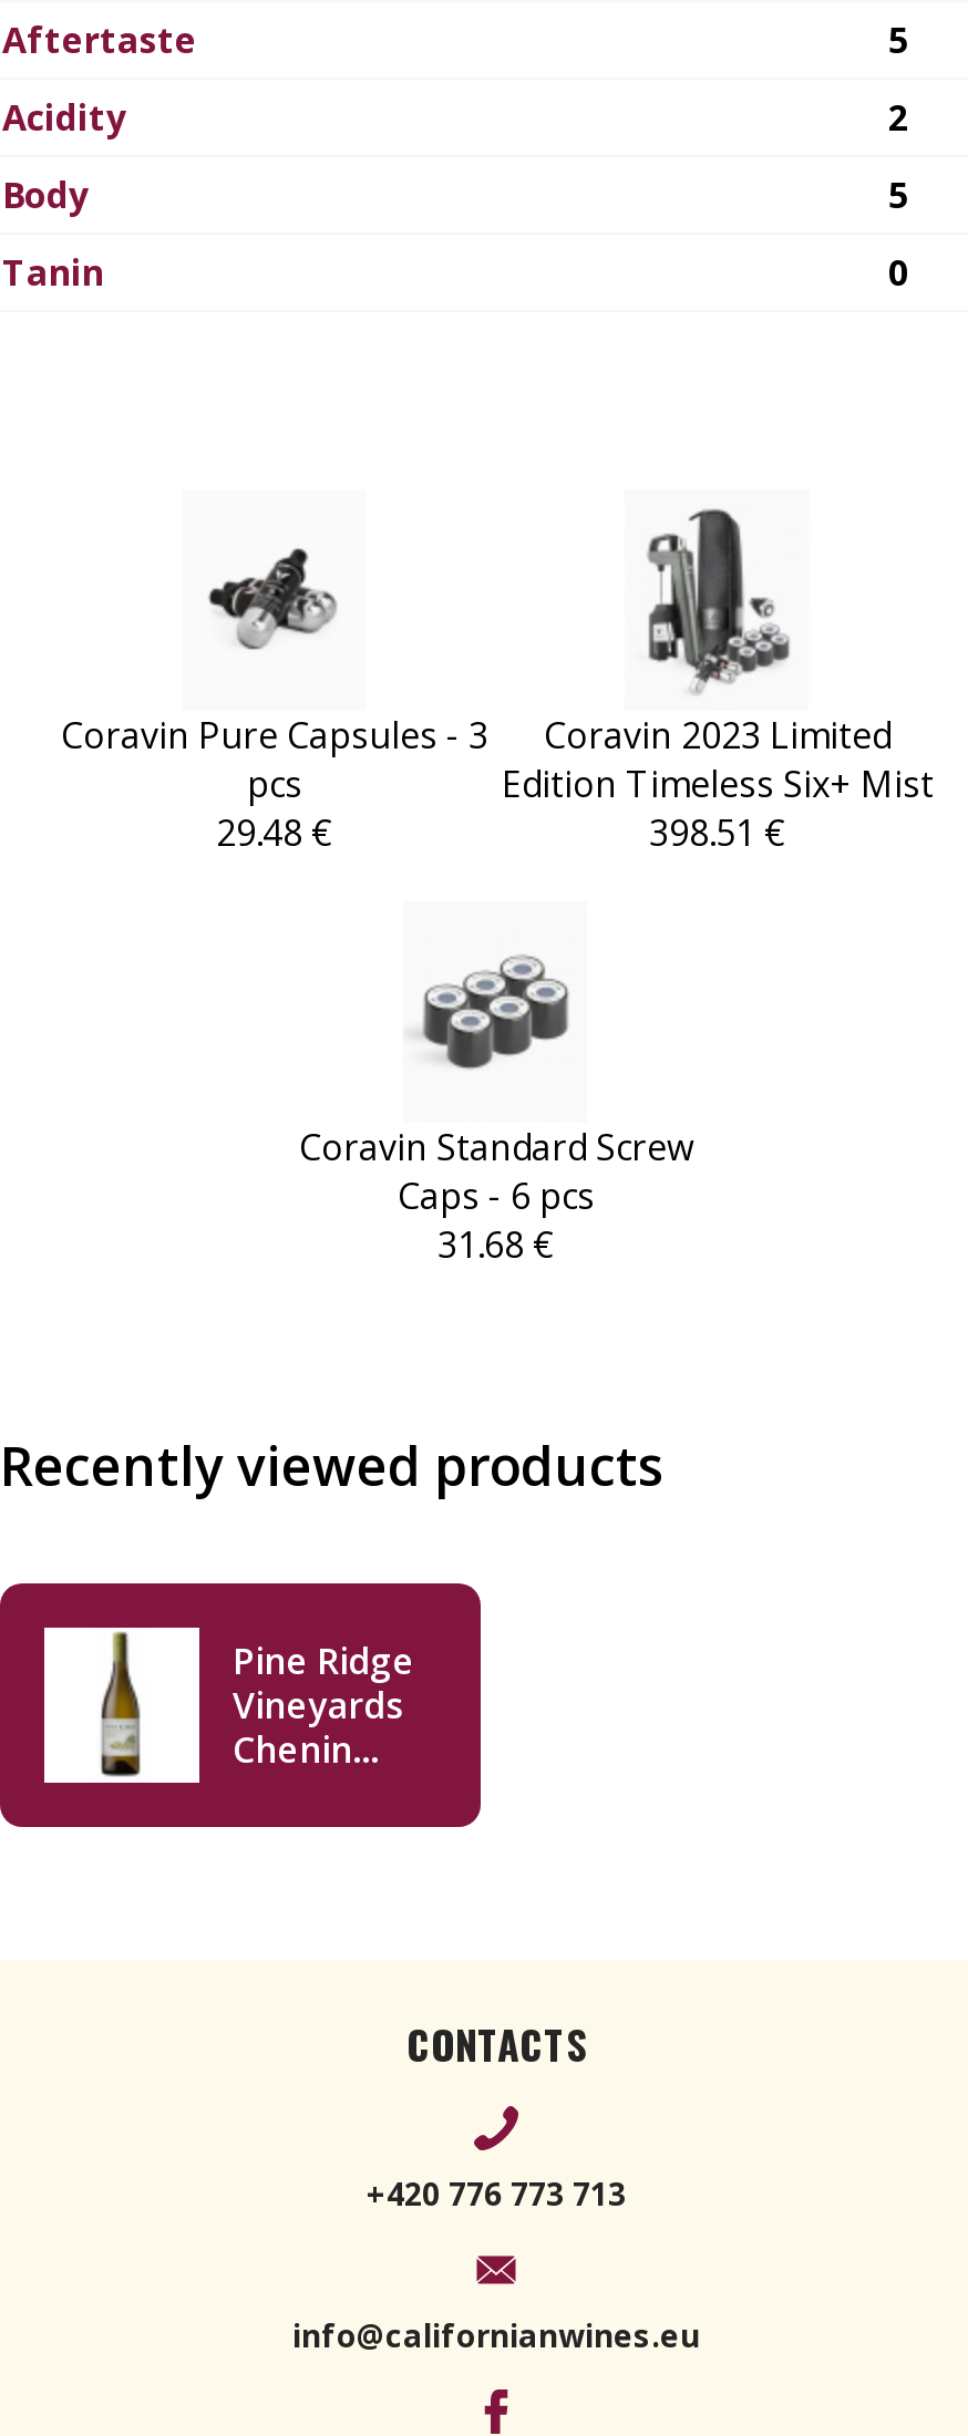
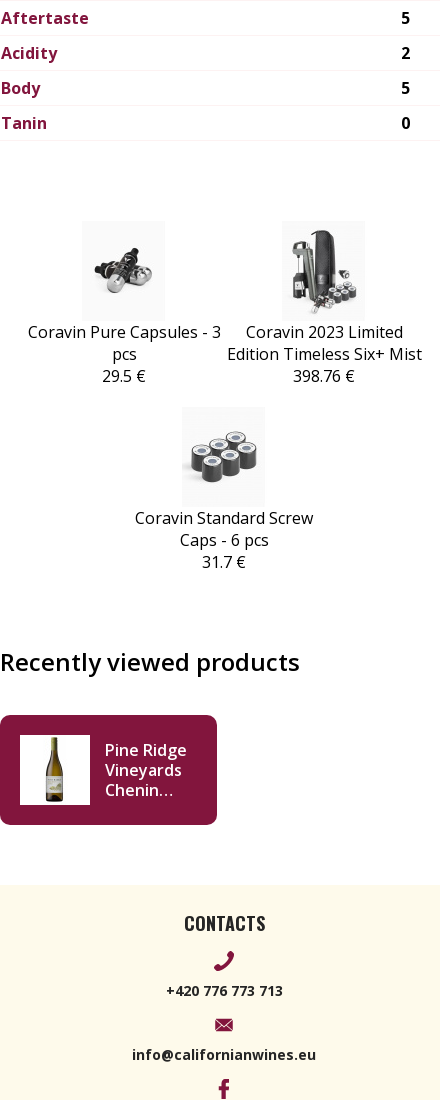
[216,808,333,857] 29.48 € -> [102,365,146,387] 29.5 €
[649,808,786,857] 398.51 € -> [293,365,355,387] 398.76 €
[437,1220,555,1269] 31.68 € -> [202,551,246,573] 31.7 €

